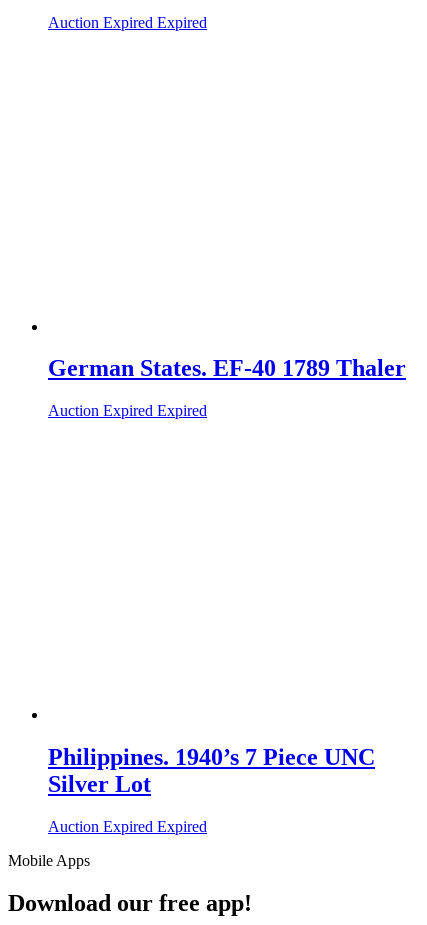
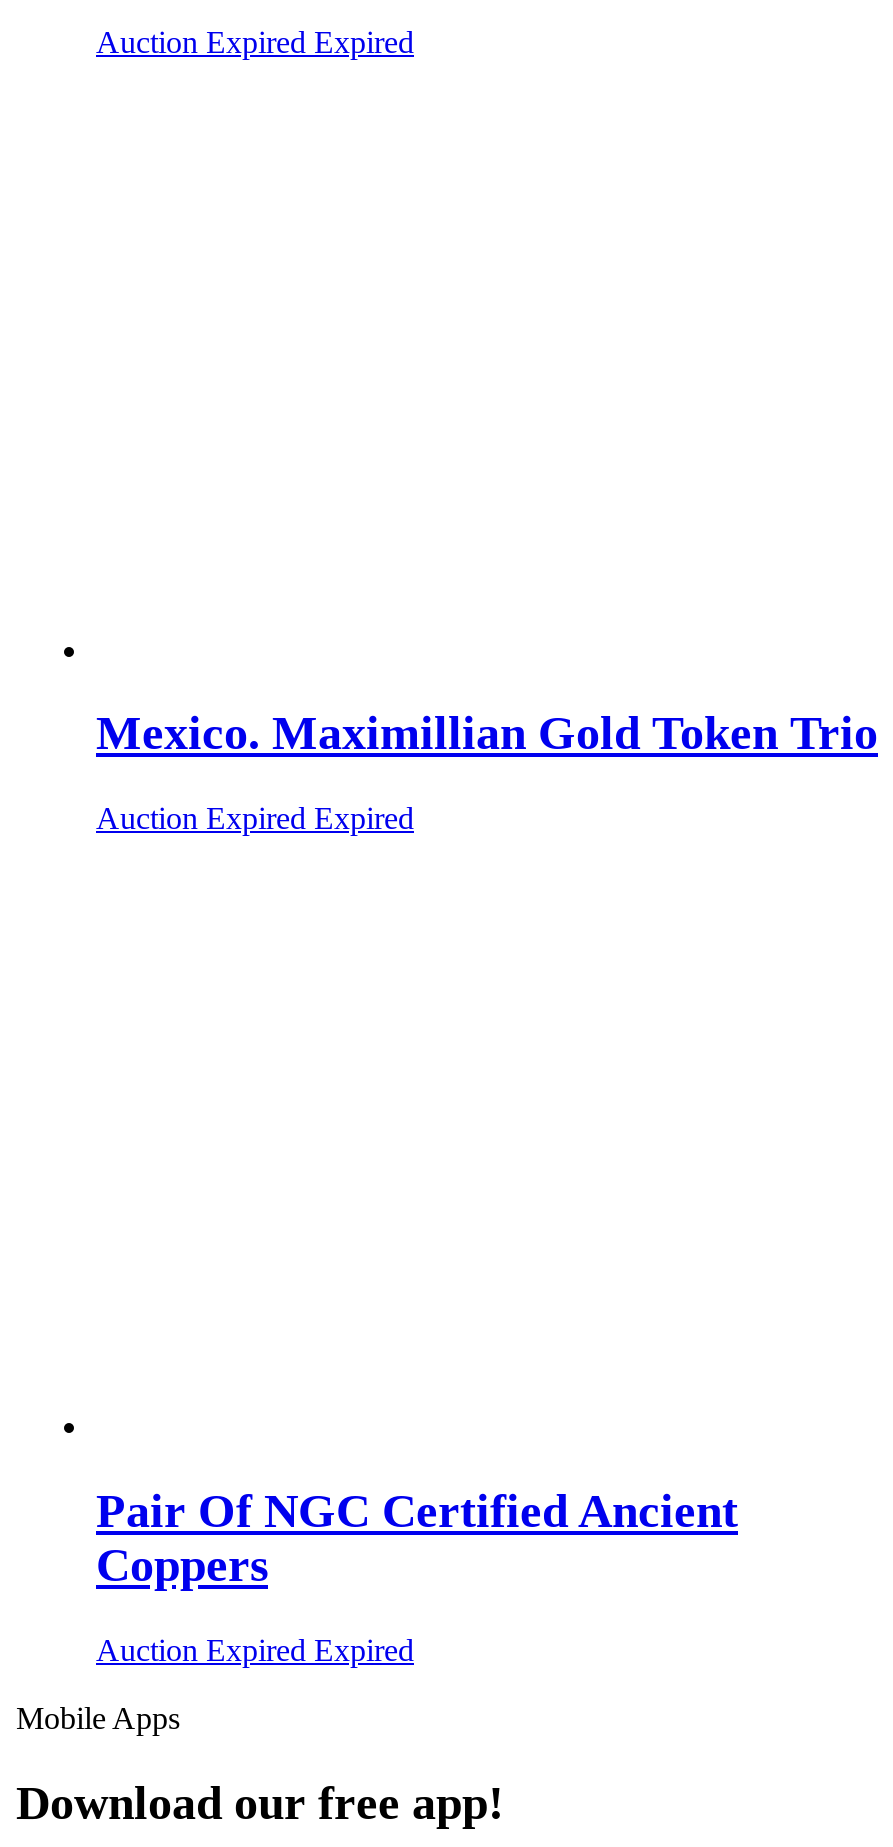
[48,355,406,381] German States. EF-40 1789 Thaler -> [96,708,878,760] Mexico. Maximillian Gold Token Trio
[48,744,375,797] Philippines. 1940’s 7 Piece UNC | Silver Lot -> [96,1485,738,1591] Pair Of NGC Certified Ancient | Coppers

